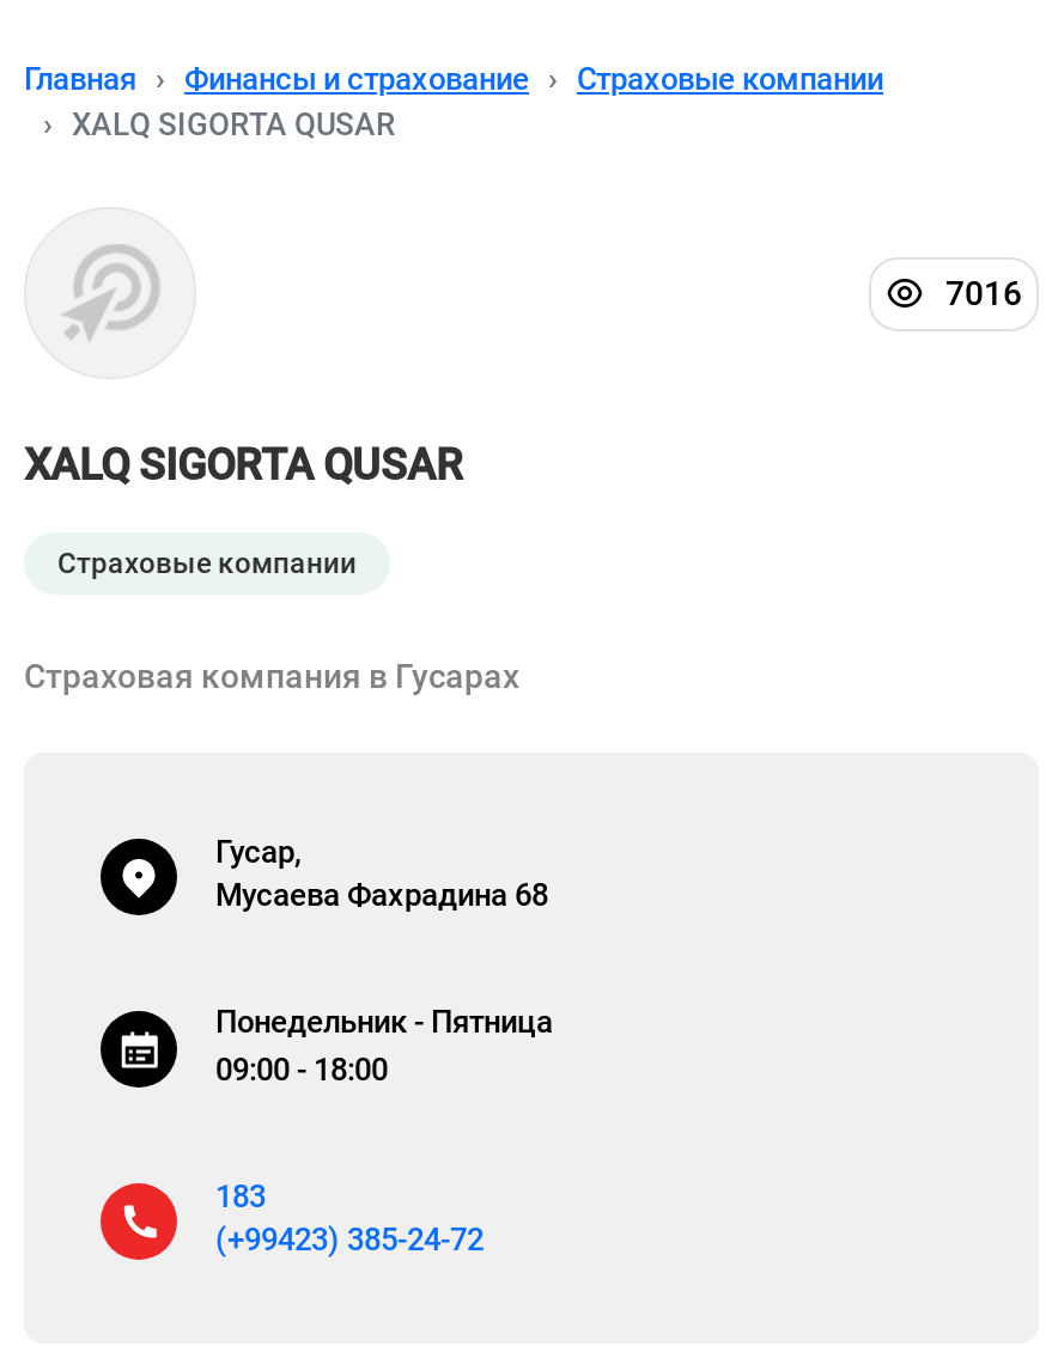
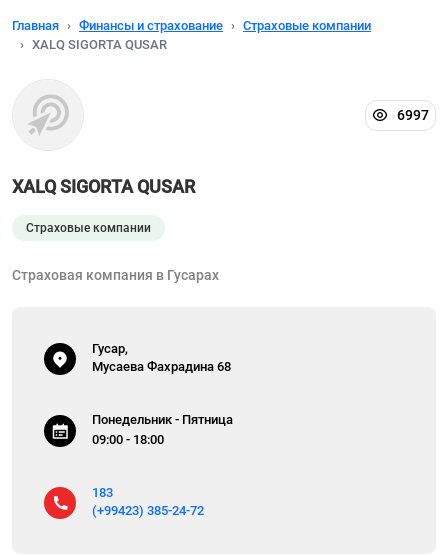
[945,273,1022,311] 7016 -> [397,106,429,122] 6997

